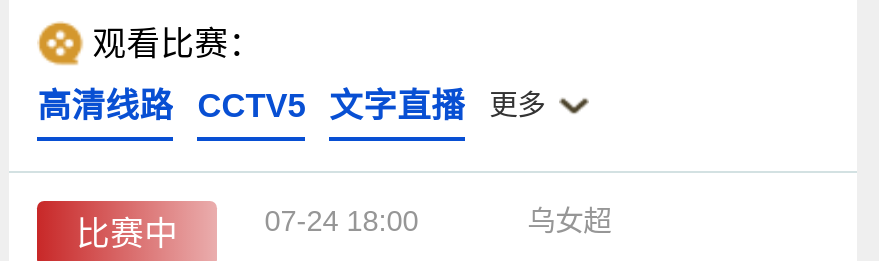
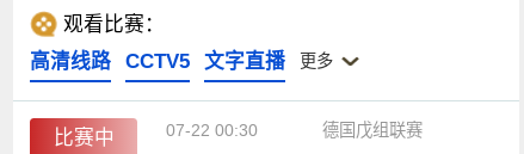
[264,205,611,237] 07-24 18:00 | 乌女超 -> [166,121,423,140] 07-22 00:30 | 德国戊组联赛

